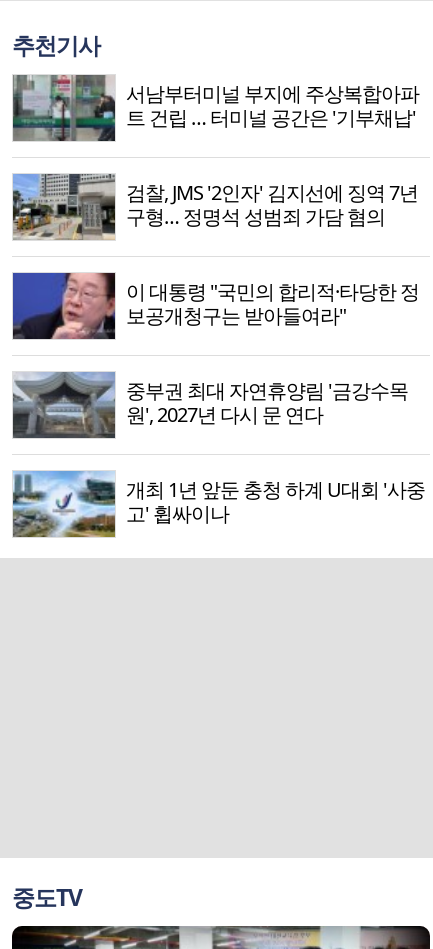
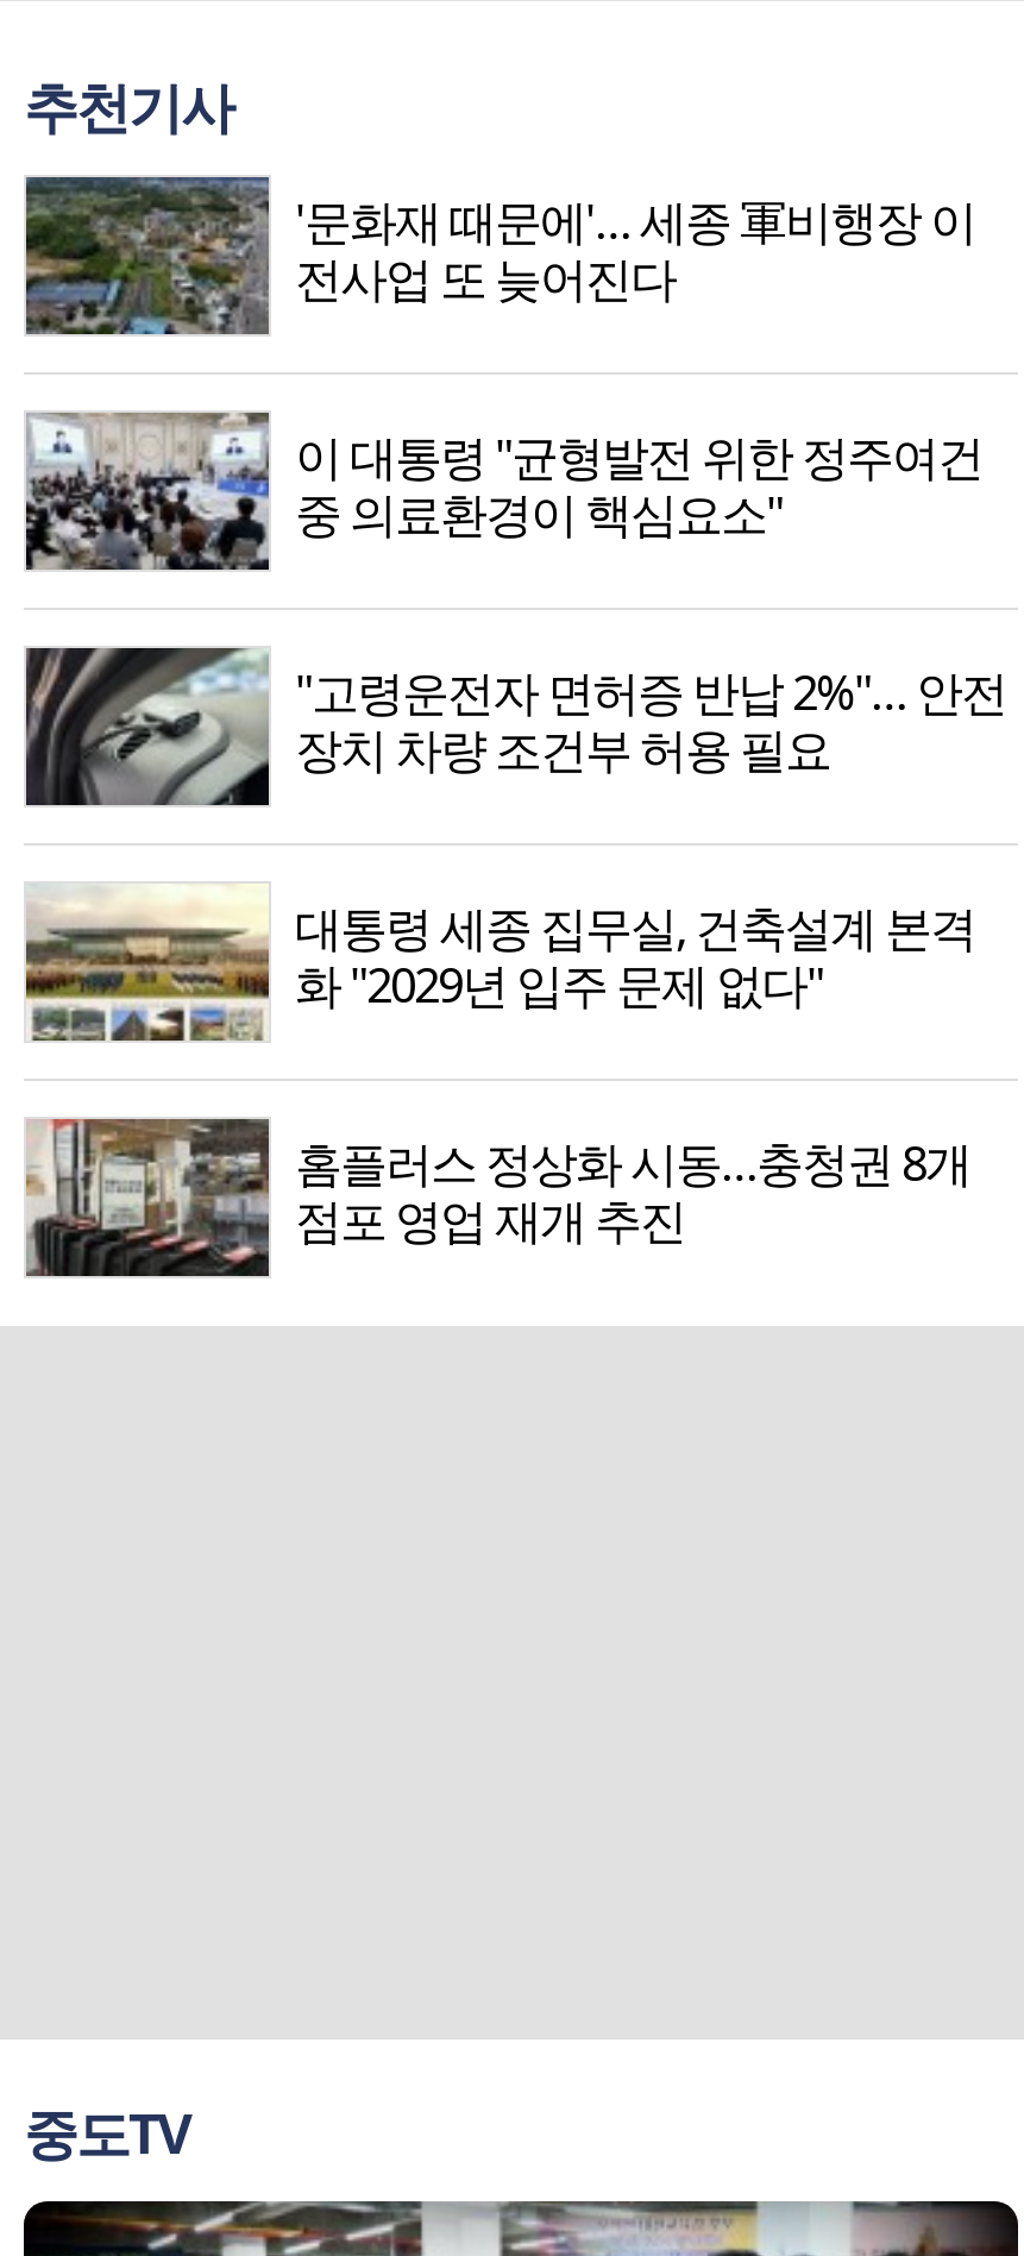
[13,74,419,142] [image] | 서남부터미널 부지에 주상복합아파 | 트 건립 … 터미널 공간은 '기부채납' -> [26,175,975,337] [image] | '문화재 때문에'… 세종 軍비행장 이 | 전사업 또 늦어진다
[13,173,418,241] [image] | 검찰, JMS '2인자' 김지선에 징역 7년 | 구형… 정명석 성범죄 가담 혐의 -> [24,410,982,572] [image] | 이 대통령 "균형발전 위한 정주여건 | 중 의료환경이 핵심요소"
[12,272,419,340] [image] | 이 대통령 "국민의 합리적·타당한 정 | 보공개청구는 받아들여라" -> [24,646,1006,807] [image] | "고령운전자 면허증 반납 2%"… 안전 | 장치 차량 조건부 허용 필요
[12,371,408,438] [image] | 중부권 최대 자연휴양림 '금강수목 | 원', 2027년 다시 문 연다 -> [24,884,975,1043] [image] | 대통령 세종 집무실, 건축설계 본격 | 화 "2029년 입주 문제 없다"
[12,470,425,538] [image] | 개최 1년 앞둔 충청 하계 U대회 '사중 | 고' 휩싸이나 -> [24,1117,970,1278] [image] | 홈플러스 정상화 시동…충청권 8개 | 점포 영업 재개 추진

